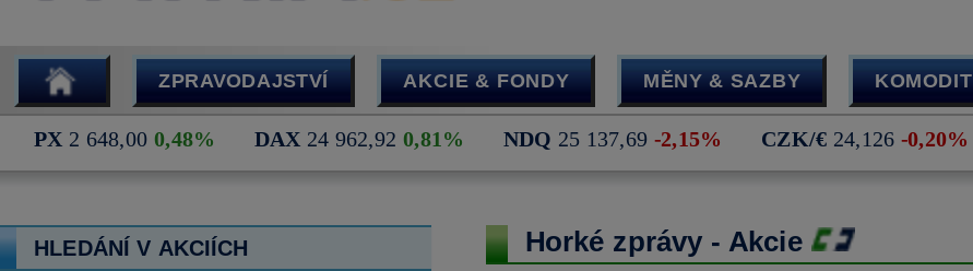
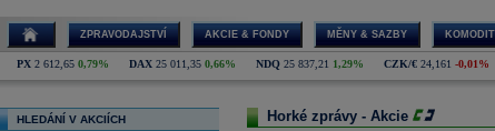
[34,127,215,151] PX 2 648,00 0,48% -> [17,58,109,70] PX 2 612,65 0,79%
[254,127,464,151] DAX 24 962,92 0,81% -> [129,58,236,70] DAX 25 011,35 0,66%
[503,127,722,151] NDQ 25 137,69 -2,15% -> [256,58,364,70] NDQ 25 837,21 1,29%
[761,127,969,151] CZK/€ 24,126 -0,20% -> [384,58,489,70] CZK/€ 24,161 -0,01%

